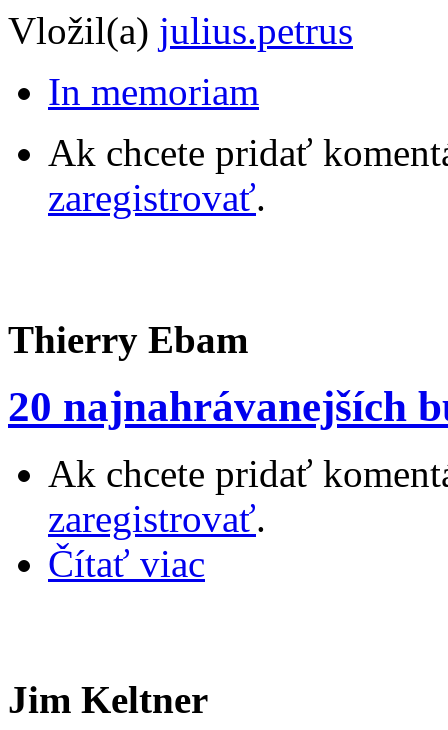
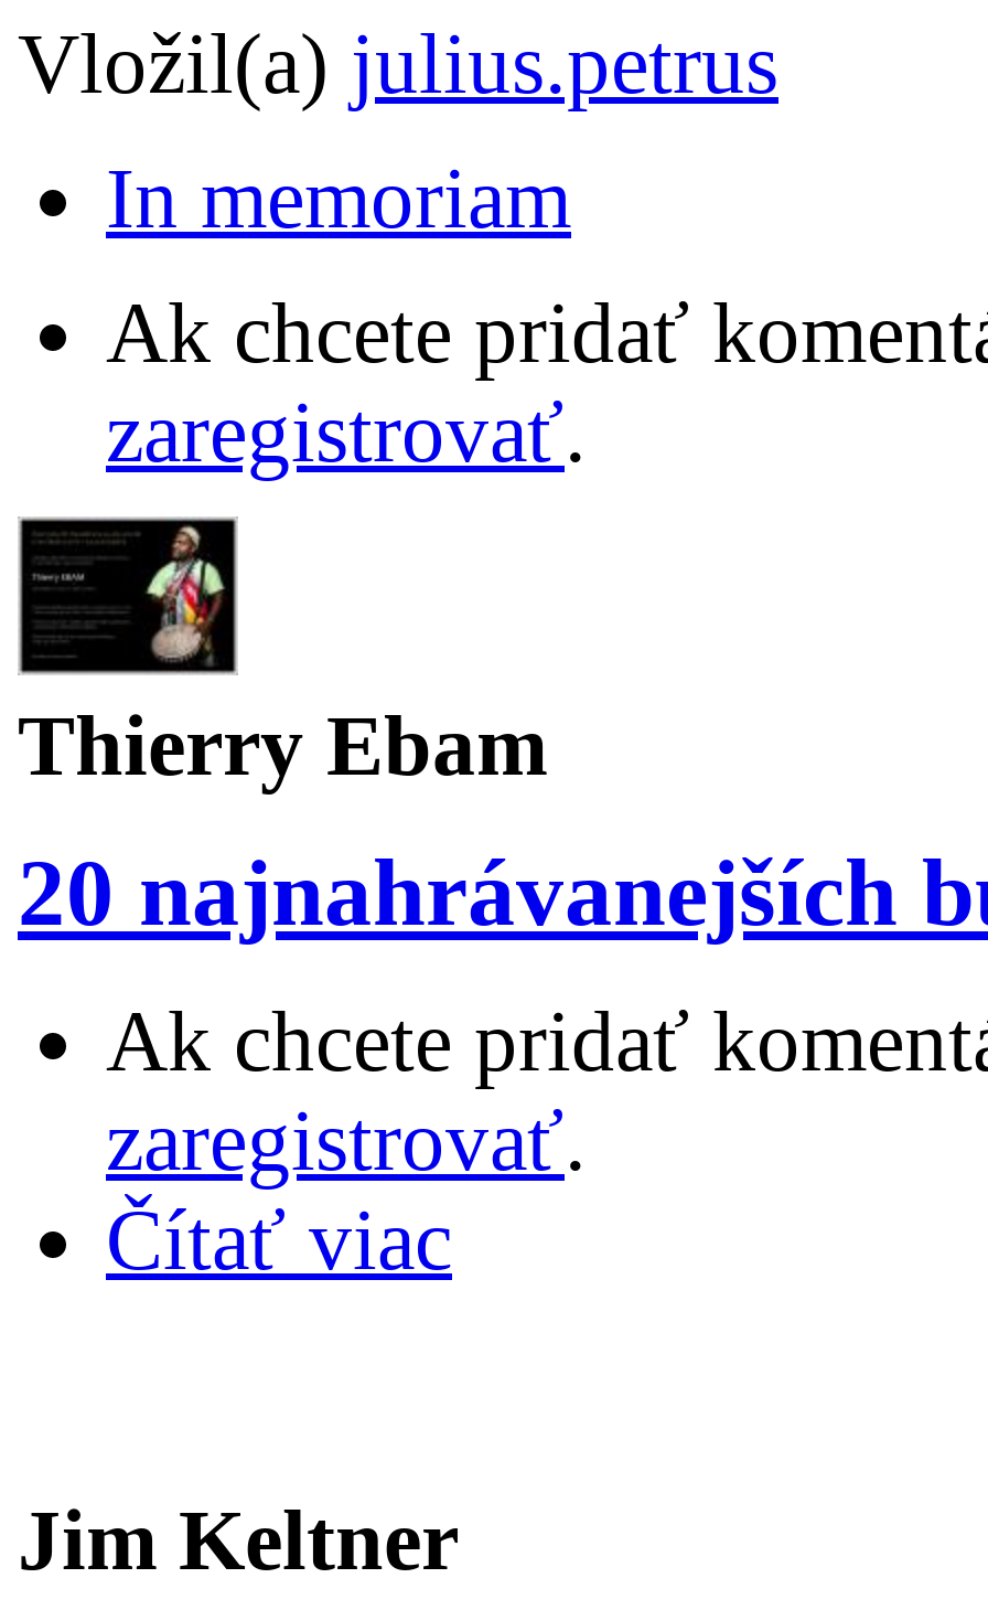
none -> [18,516,238,675] [image]

